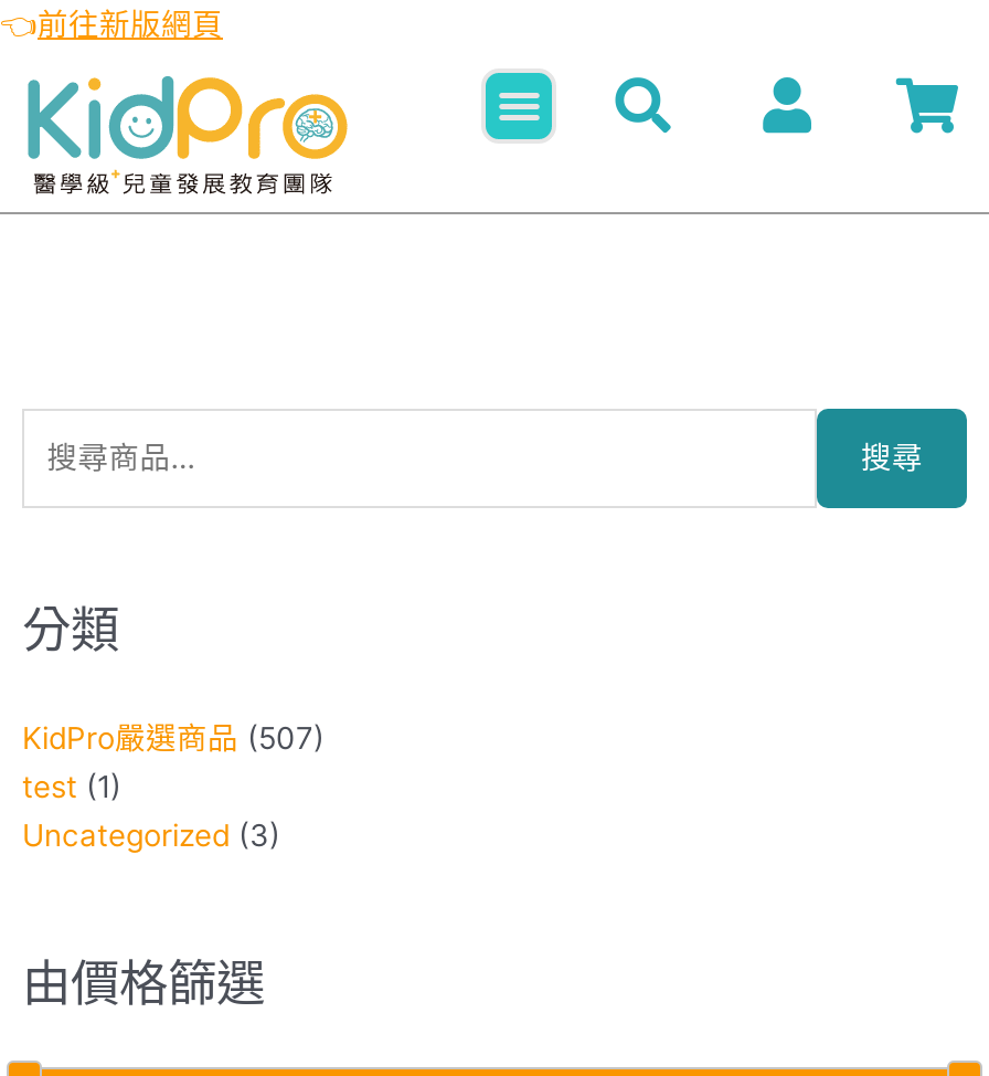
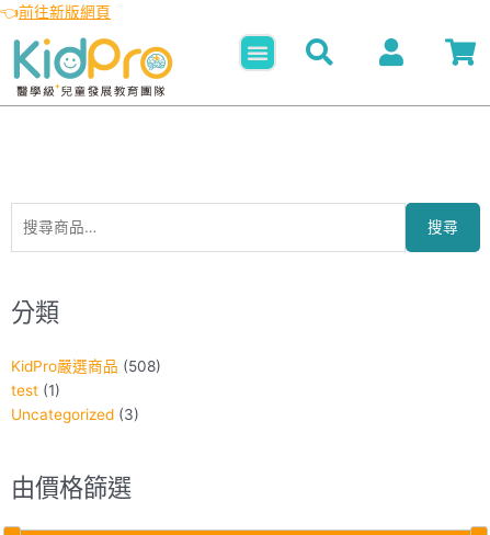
[22,721,325,756] KidPro嚴選商品 (507) -> [11,358,161,375] KidPro嚴選商品 (508)

